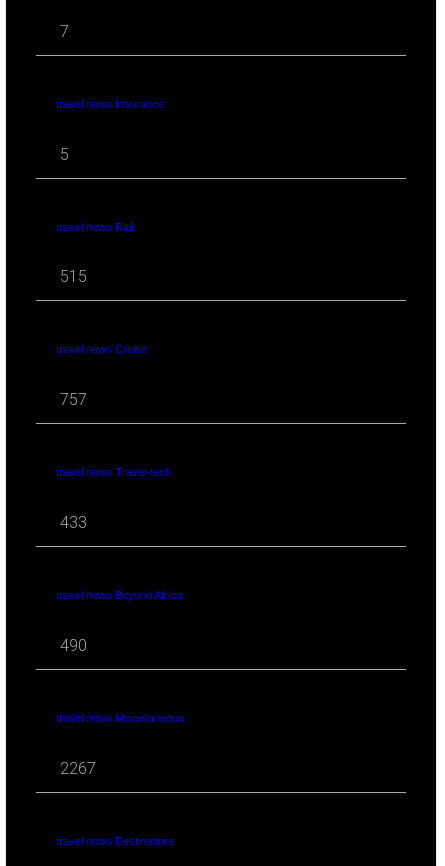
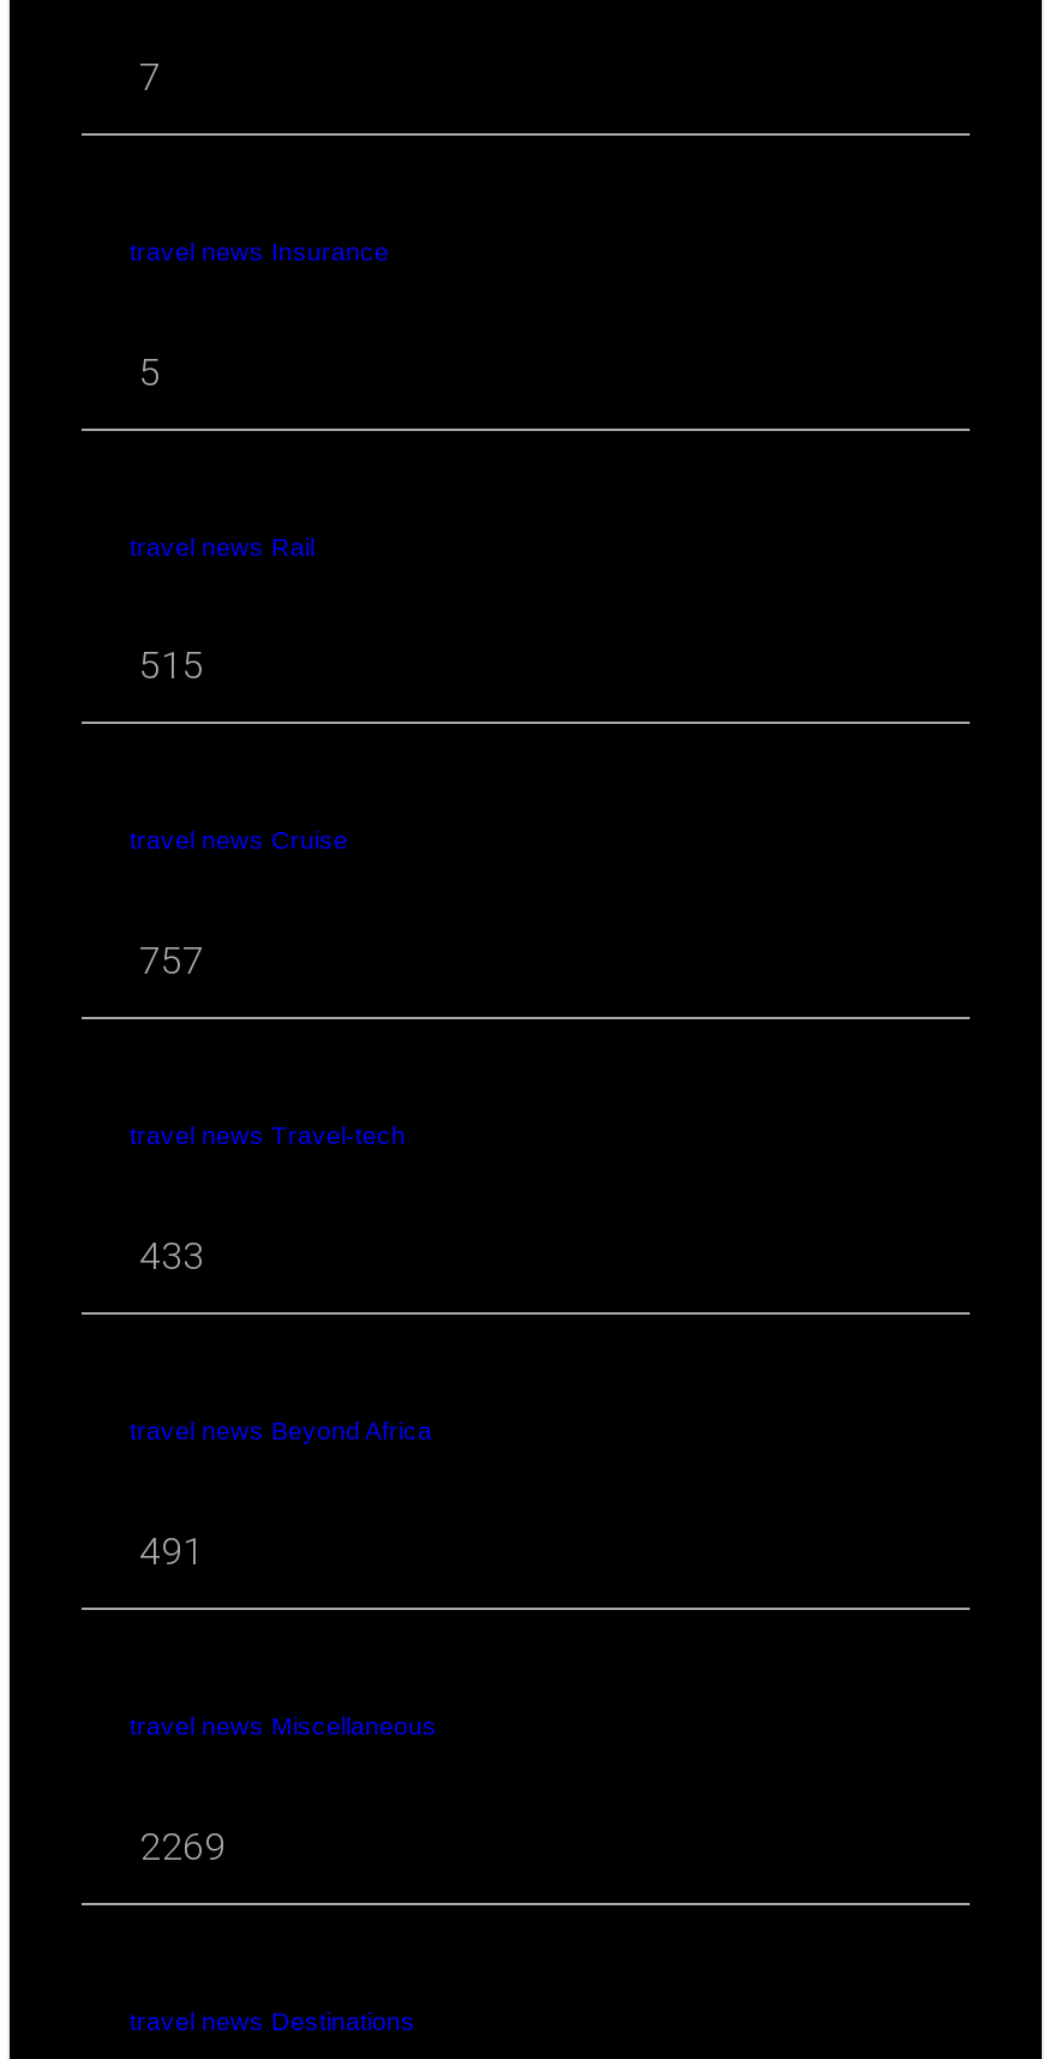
[60,636,87,655] 490 -> [139,1529,204,1575] 491
[60,759,96,778] 2267 -> [139,1824,226,1870] 2269

